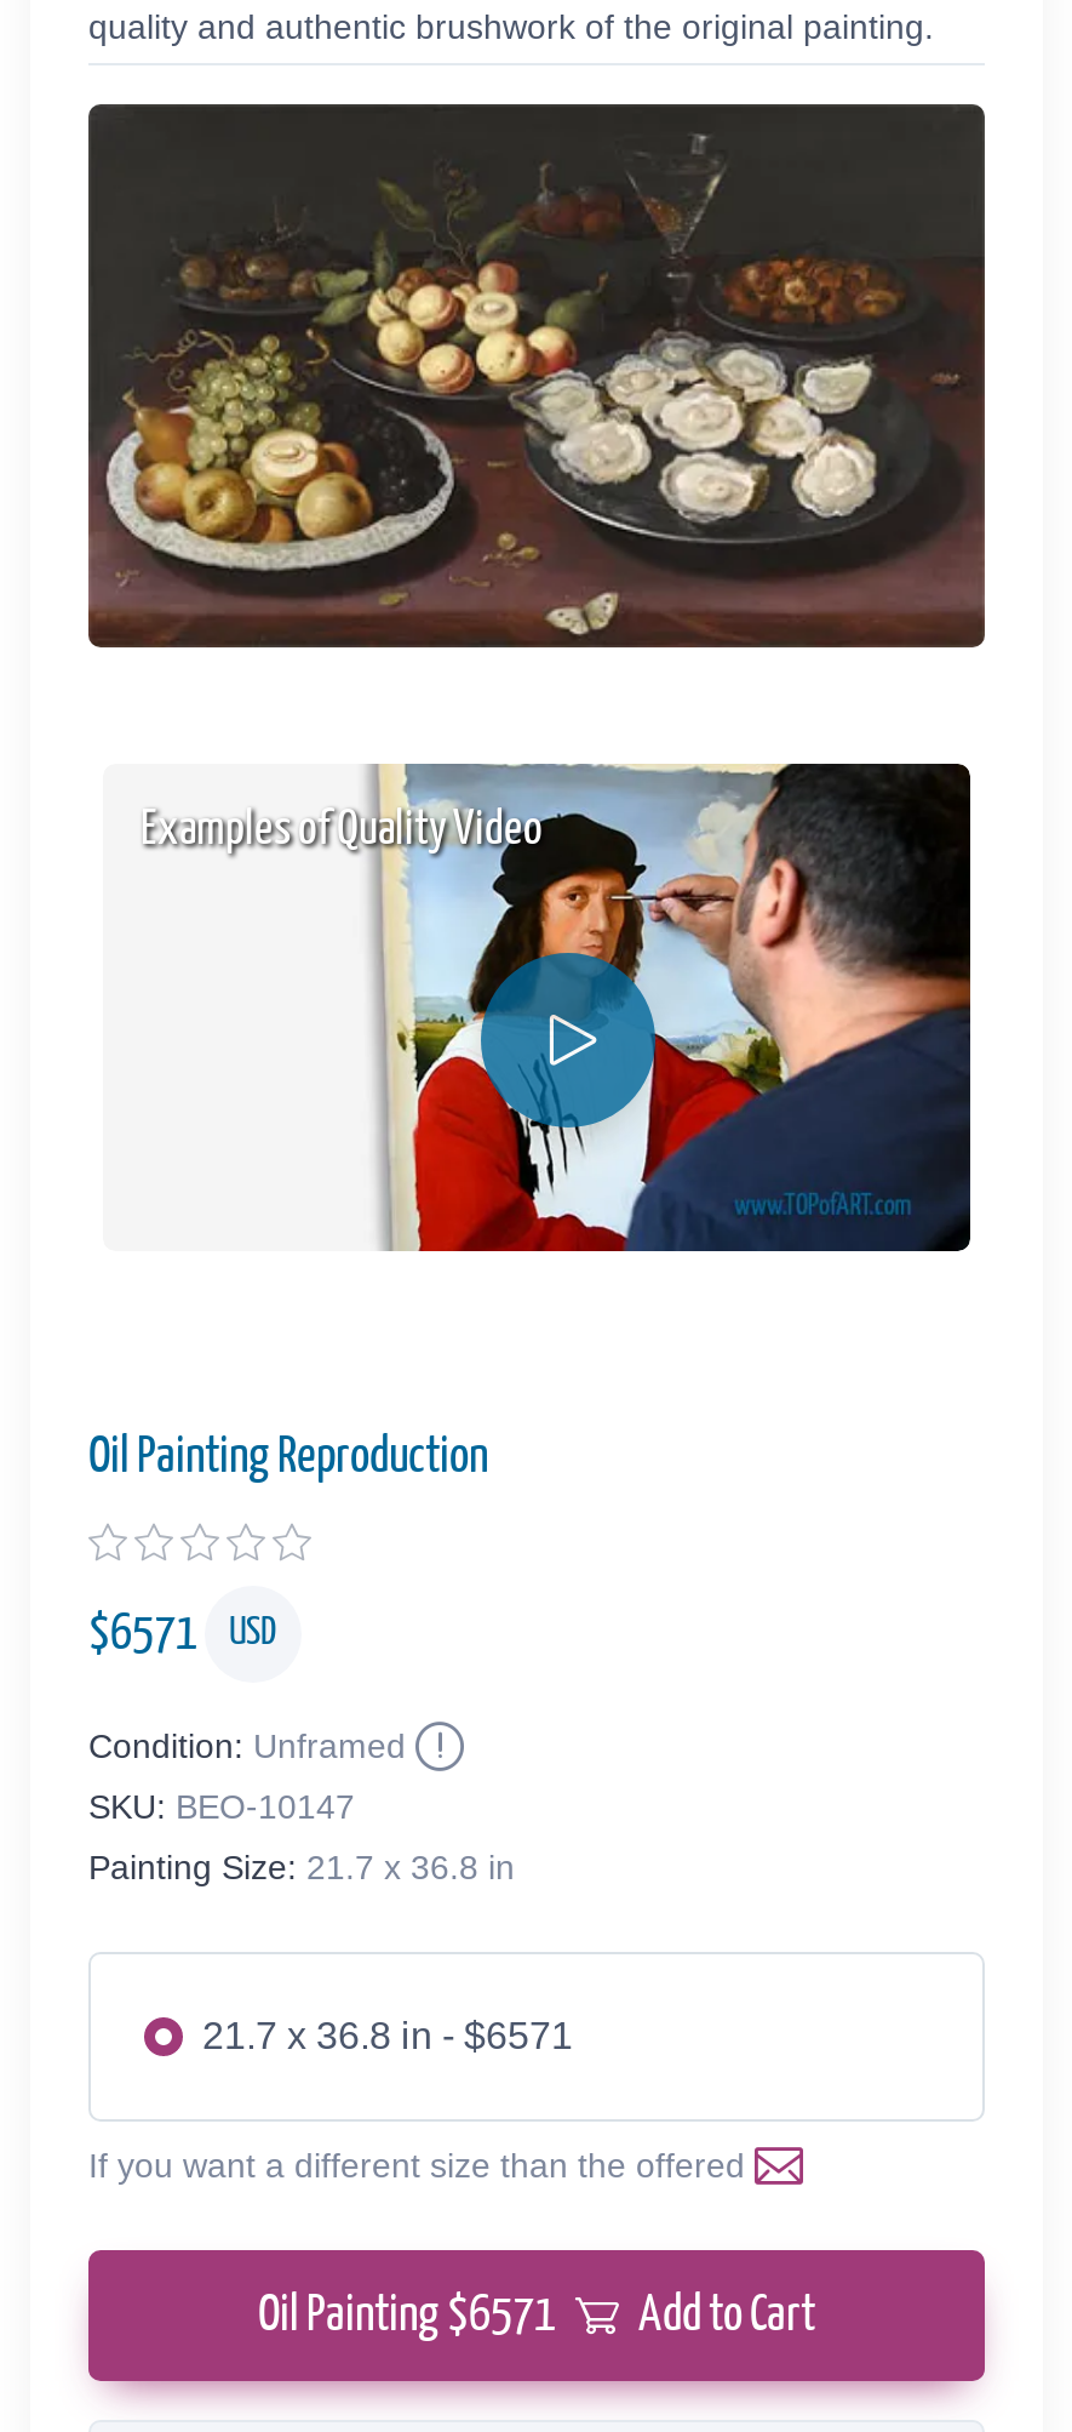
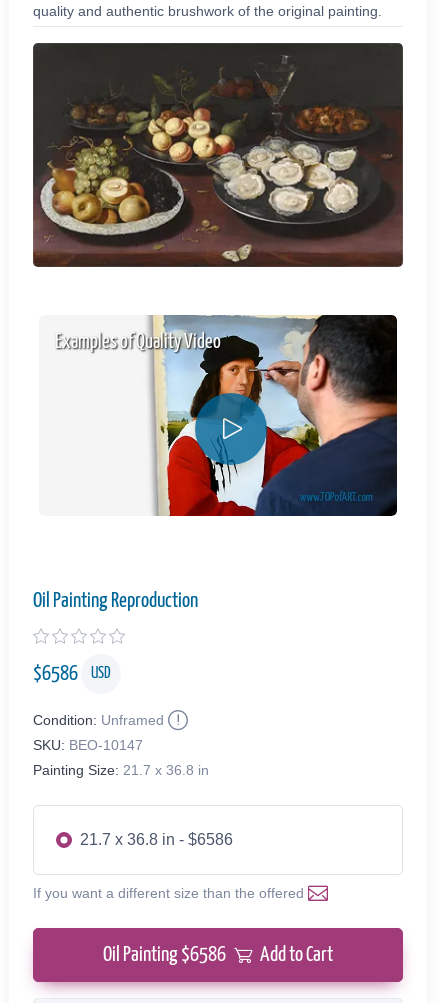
[88,1610,277,1658] $6571 USD -> [33,664,111,684] $6586 USD
[202,2016,573,2057] 21.7 x 36.8 in - $6571 -> [80,831,233,848] 21.7 x 36.8 in - $6586
[258,2293,815,2341] Oil Painting $6571 Add to Cart -> [103,945,333,965] Oil Painting $6586 Add to Cart

